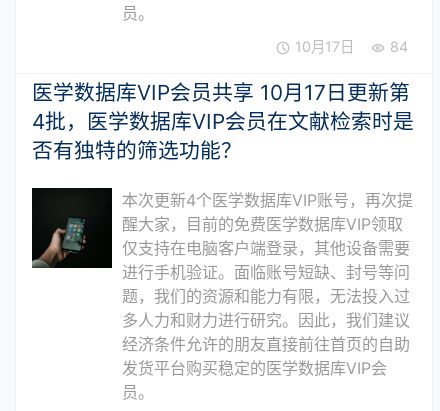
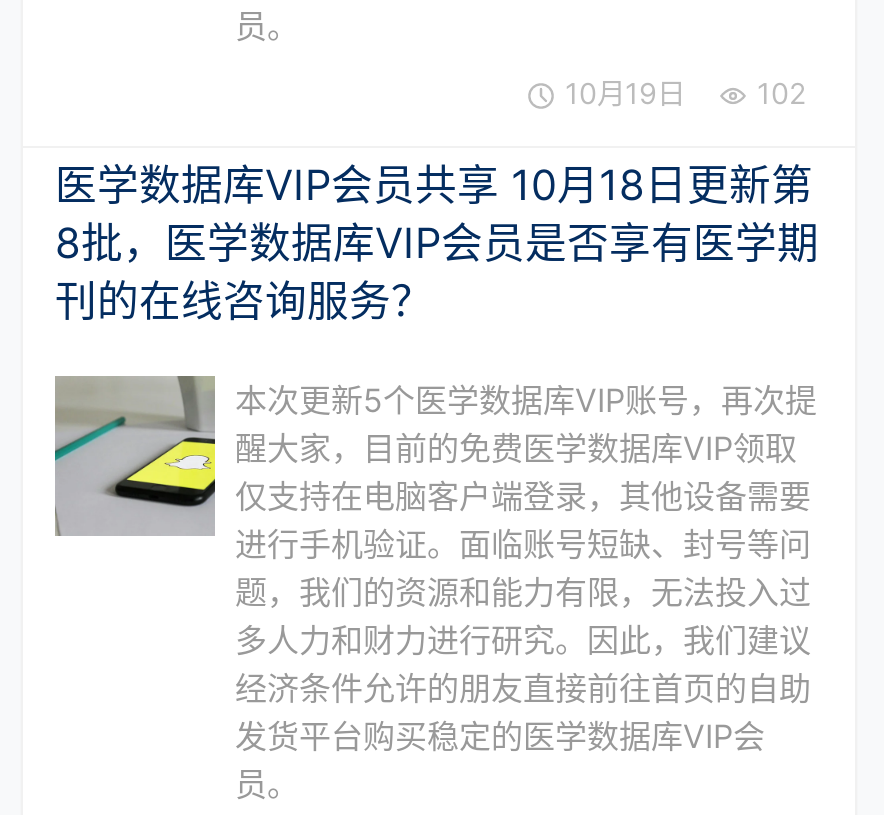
[295,38,408,55] 10月17日 | 84 -> [565,76,807,110] 10月19日 | 102
[32,80,414,163] 医学数据库VIP会员共享 10月17日更新第 | 4批，医学数据库VIP会员在文献检索时是 | 否有独特的筛选功能？ -> [55,160,819,326] 医学数据库VIP会员共享 10月18日更新第 | 8批，医学数据库VIP会员是否享有医学期 | 刊的在线咨询服务？
[31,187,413,269] [image] | 本次更新4个医学数据库VIP账号，再次提 -> [53,374,817,536] [image] | 本次更新5个医学数据库VIP账号，再次提

